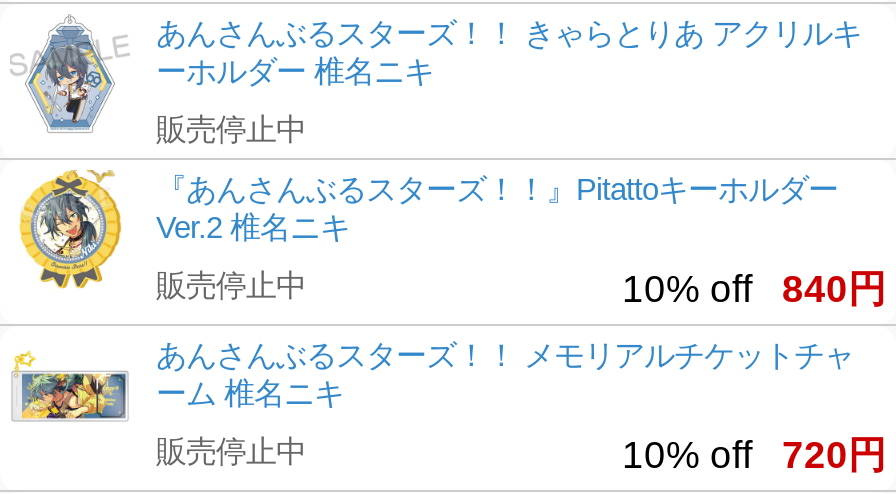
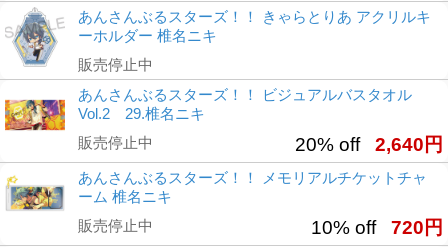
[10,168,838,290] [image] | 『あんさんぶるスターズ！！』Pitattoキーホルダー | Ver.2 椎名ニキ -> [4,85,412,144] [image] | あんさんぶるスターズ！！ ビジュアルバスタオル | Vol.2 29.椎名ニキ
[622,268,886,310] 10% off 840円 -> [295,134,443,155] 20% off 2,640円

